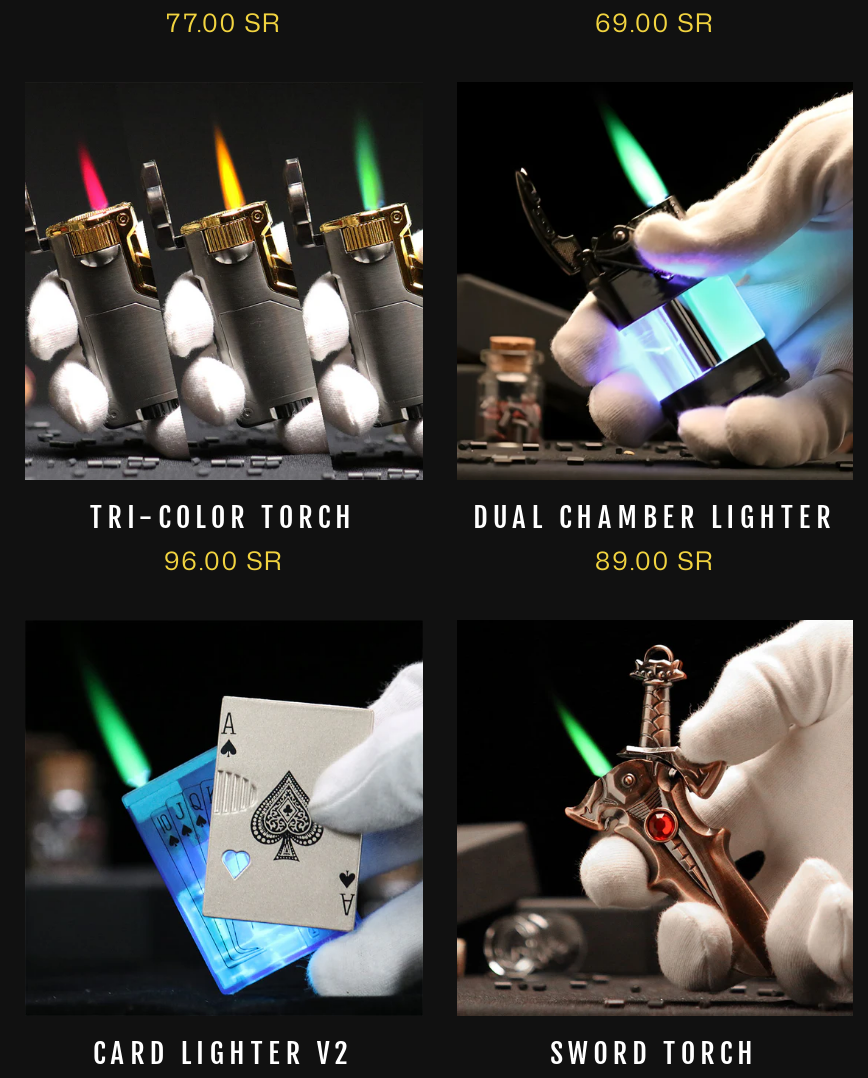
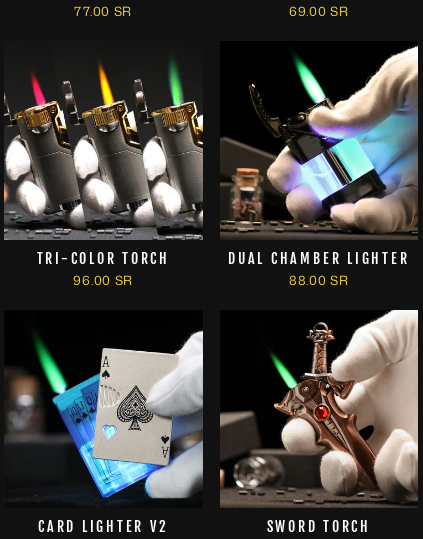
[595,542,714,578] 89.00 SR -> [289,271,348,289] 88.00 SR

